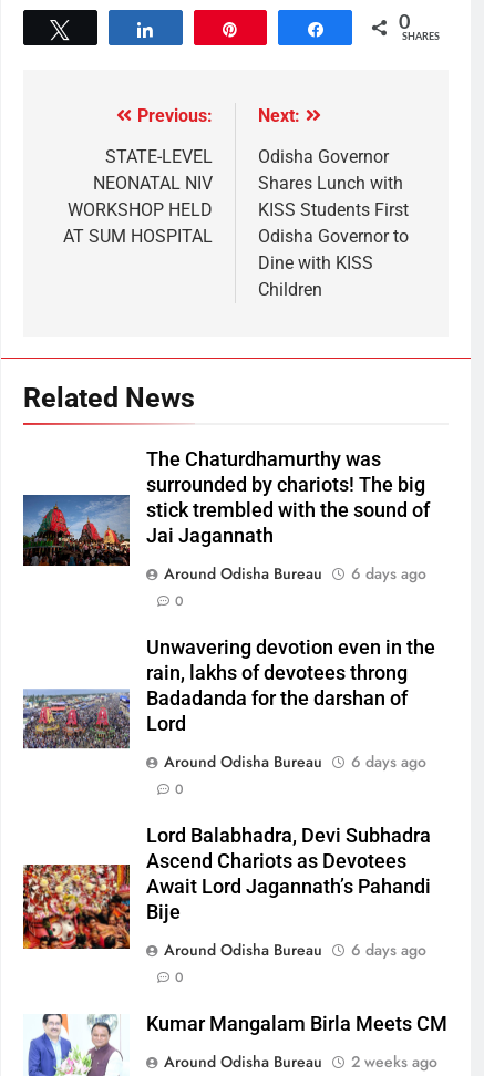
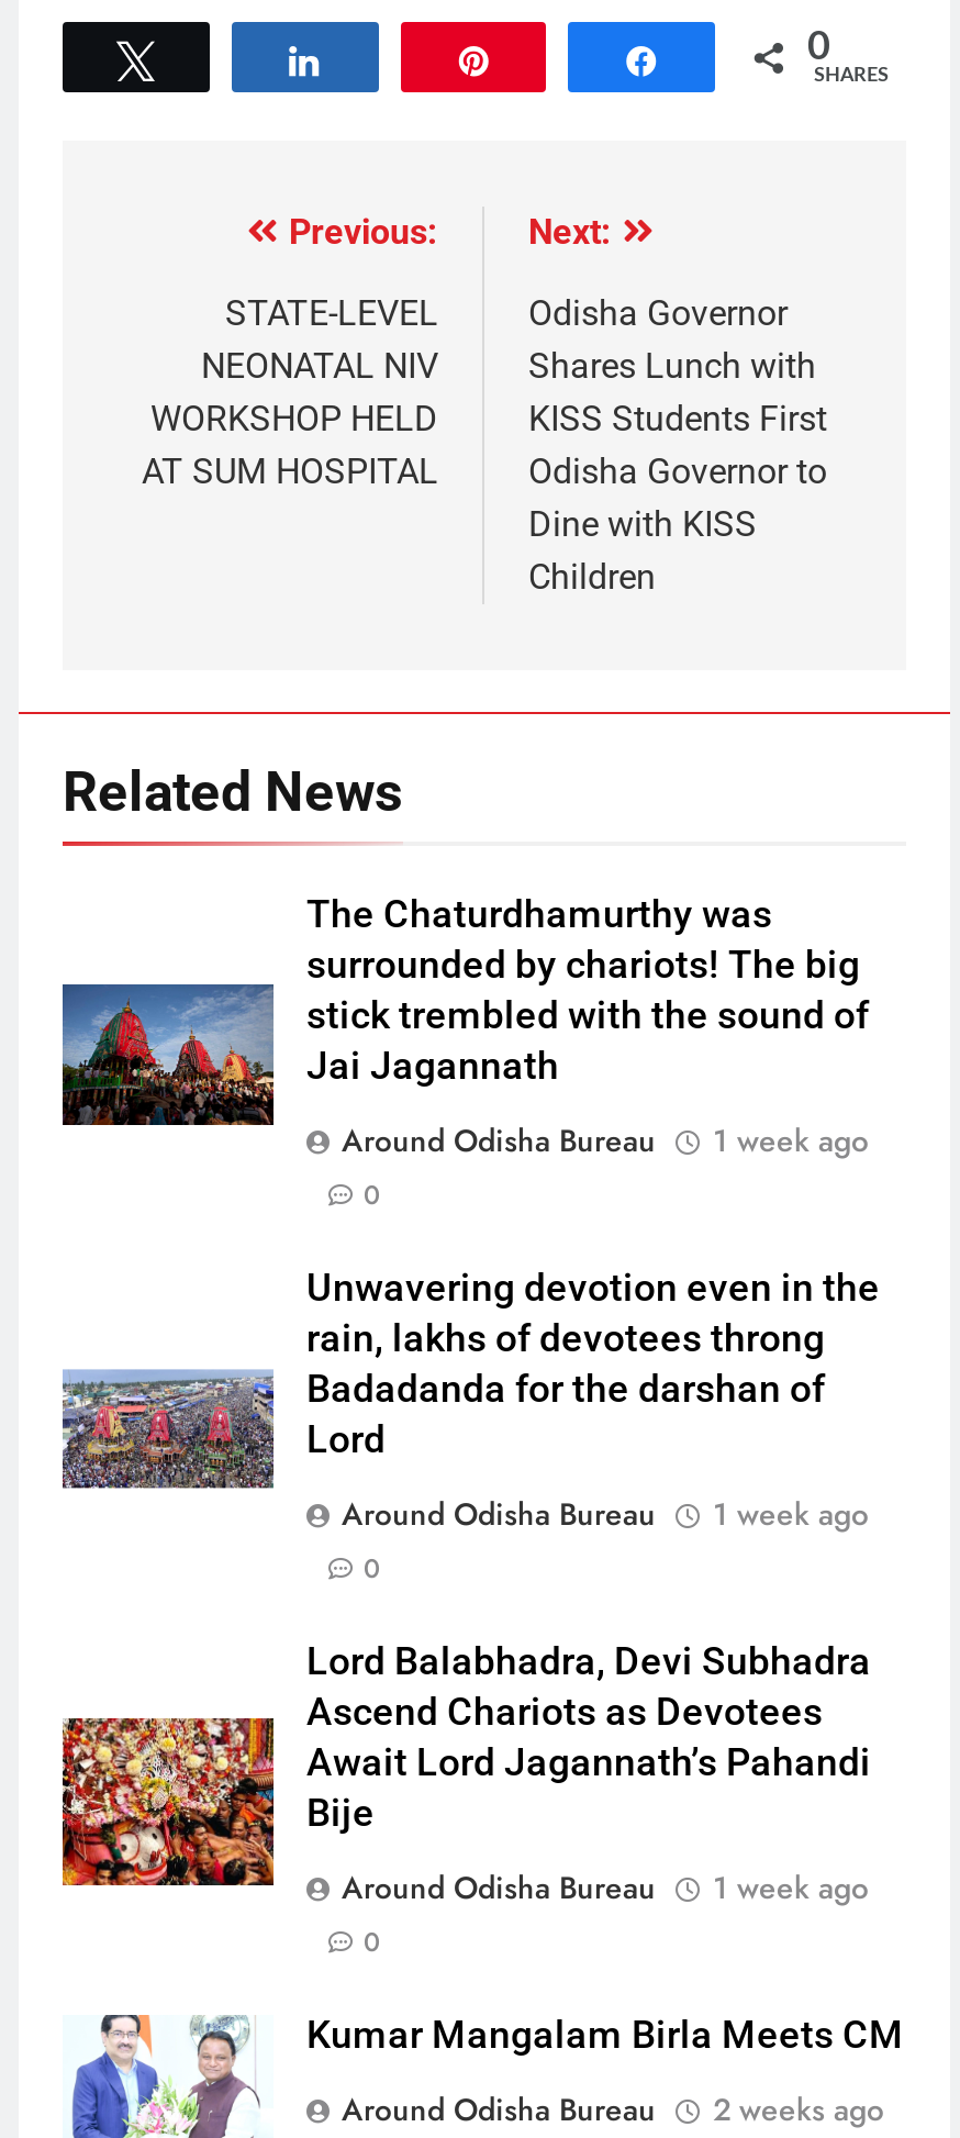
[164,562,426,584] Around Odisha Bureau 6 days ago -> [342,1118,869,1162] Around Odisha Bureau 1 week ago
[164,751,426,773] Around Odisha Bureau 6 days ago -> [342,1492,869,1536] Around Odisha Bureau 1 week ago
[164,939,426,961] Around Odisha Bureau 6 days ago -> [342,1866,869,1909] Around Odisha Bureau 1 week ago

